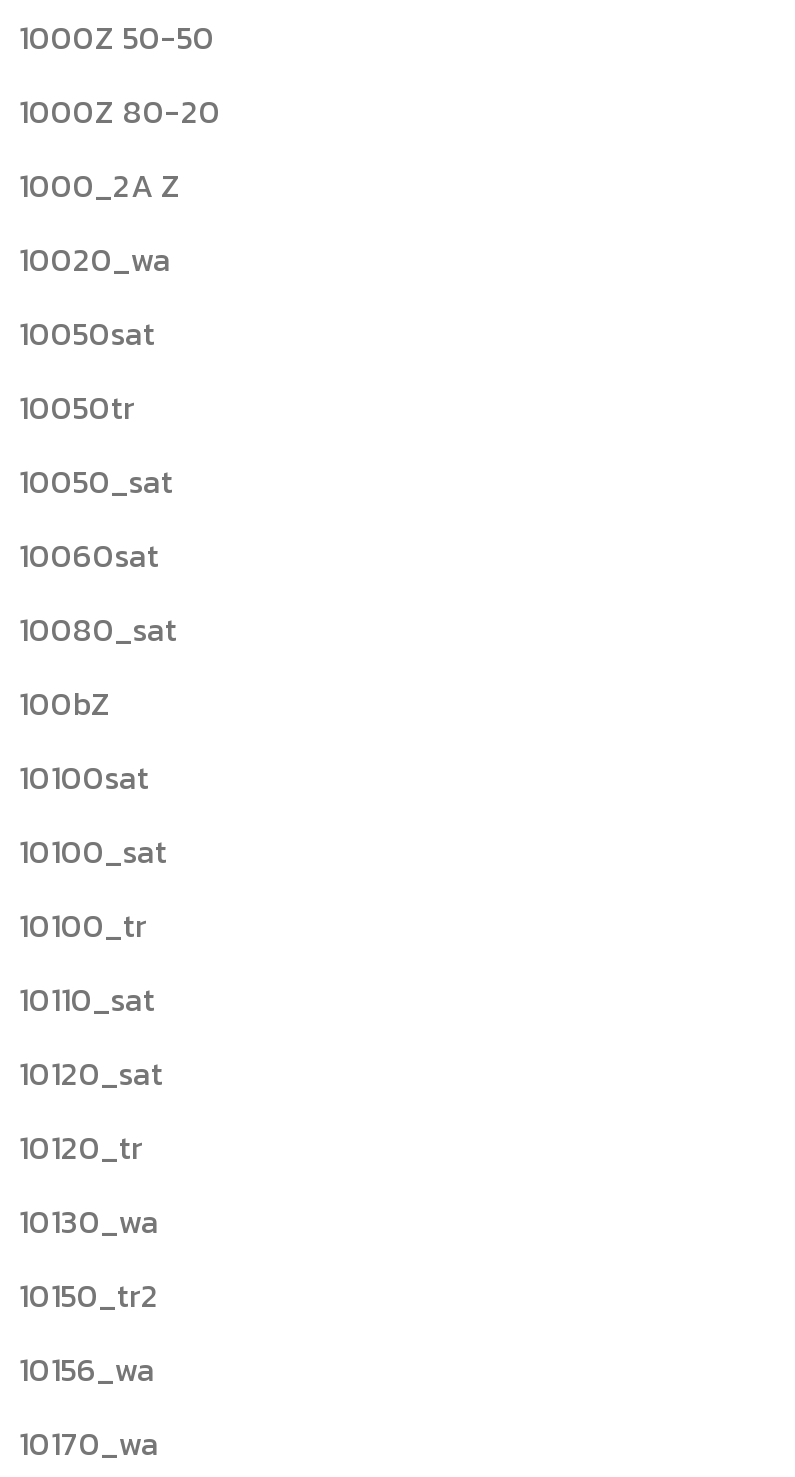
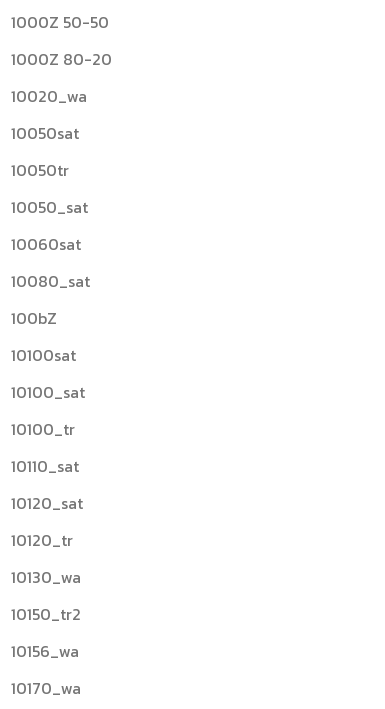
[19,161,181,209] 1000_2A Z -> none

